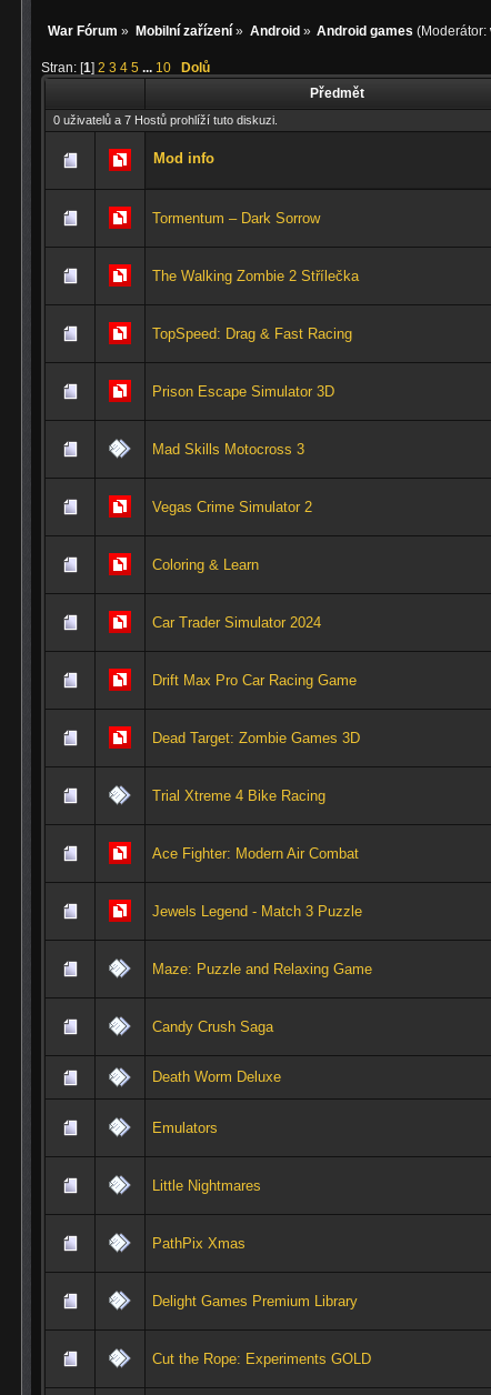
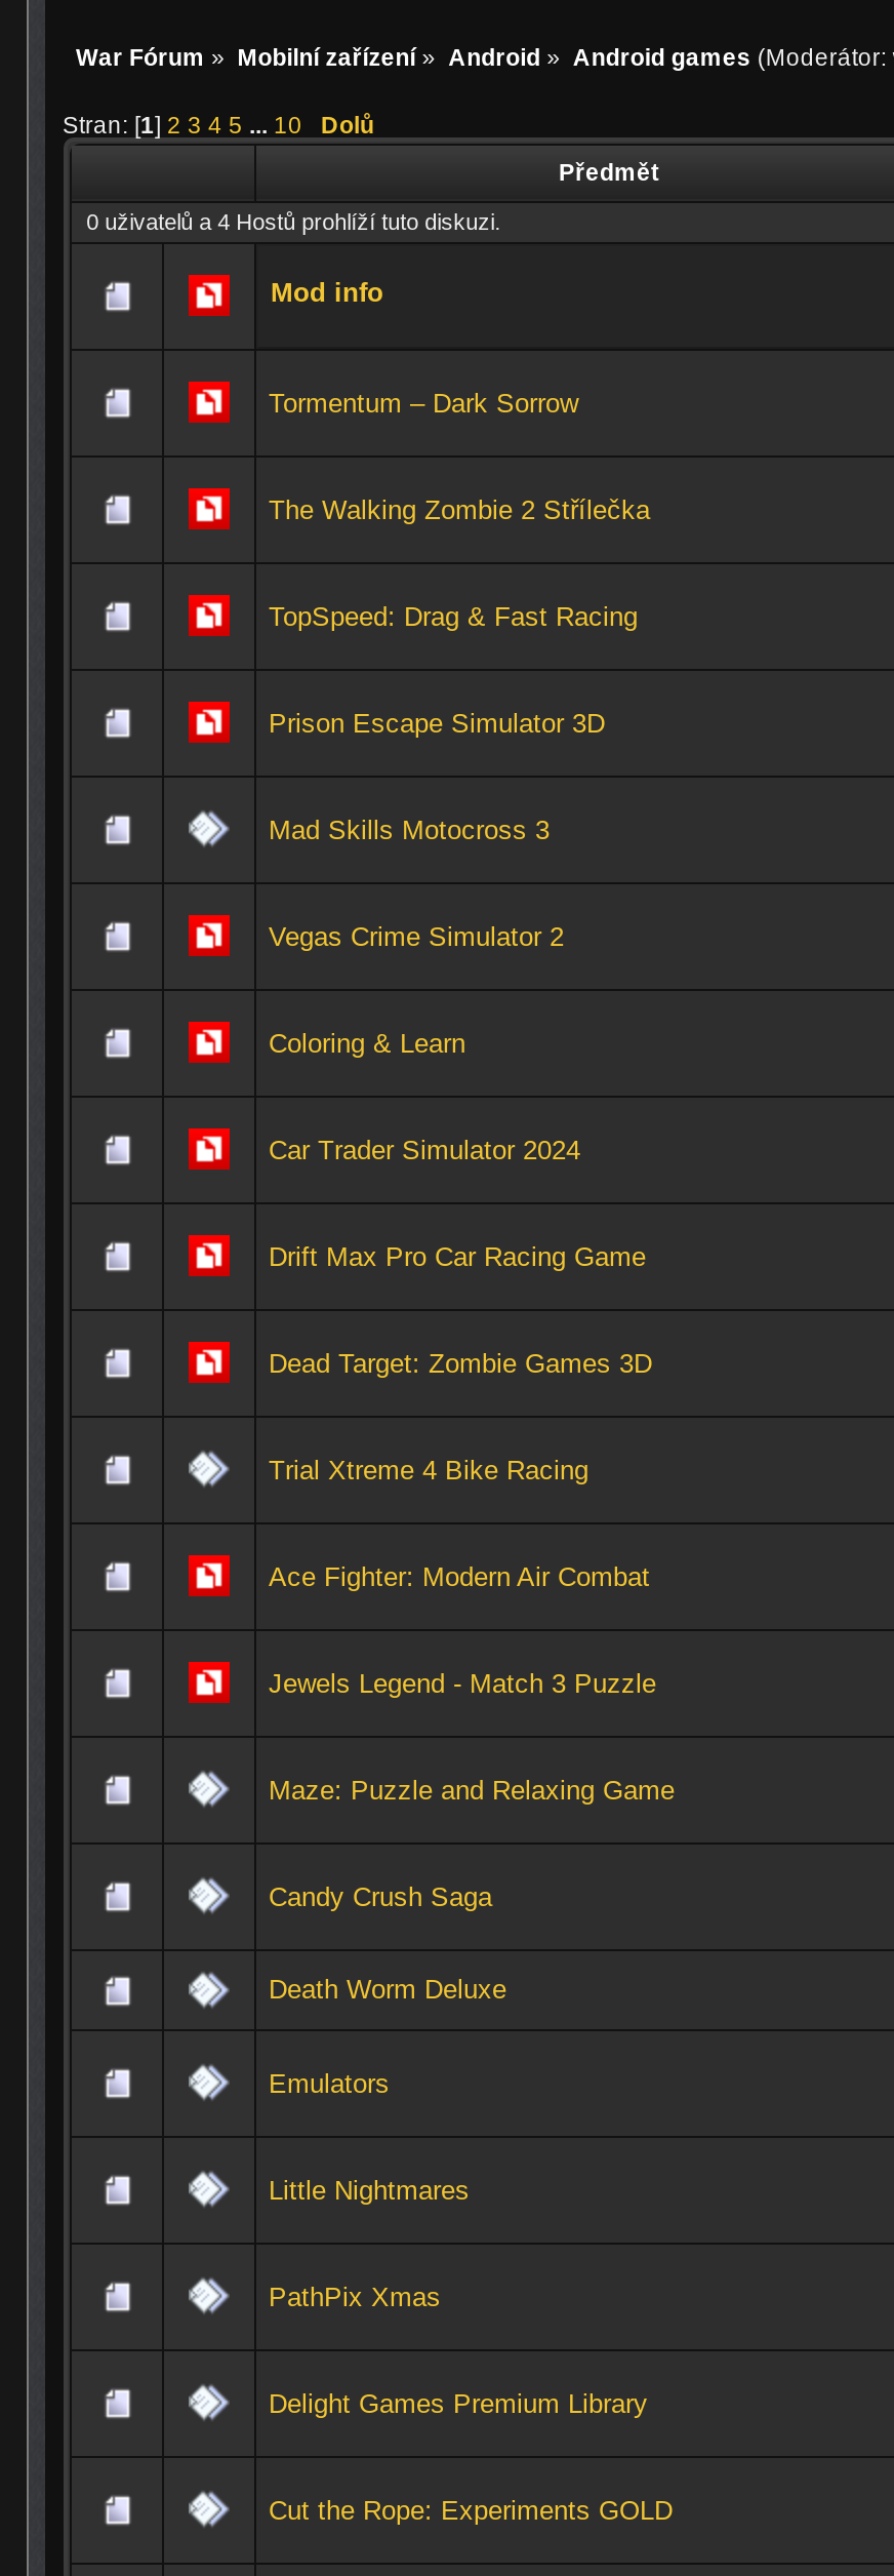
[54,113,278,126] 0 uživatelů a 7 Hostů prohlíží tuto diskuzi. -> [87,208,501,233] 0 uživatelů a 4 Hostů prohlíží tuto diskuzi.

